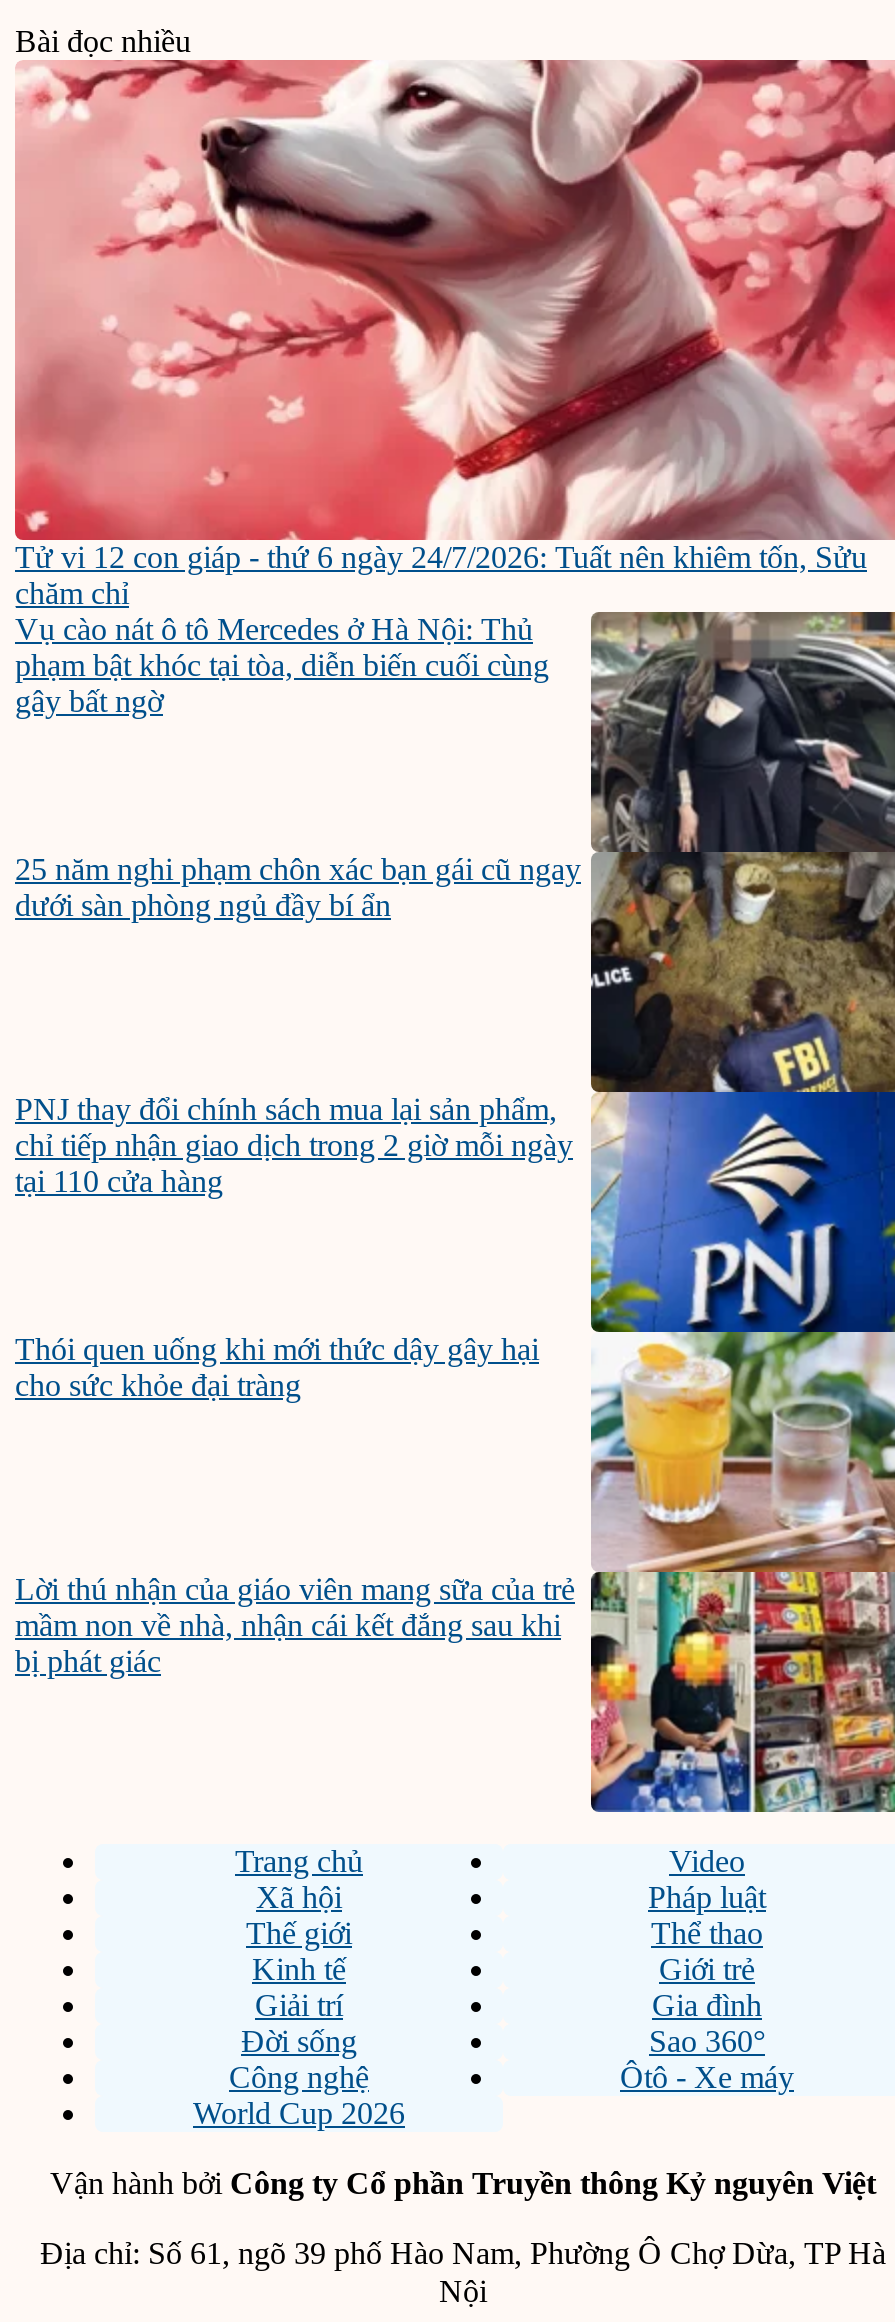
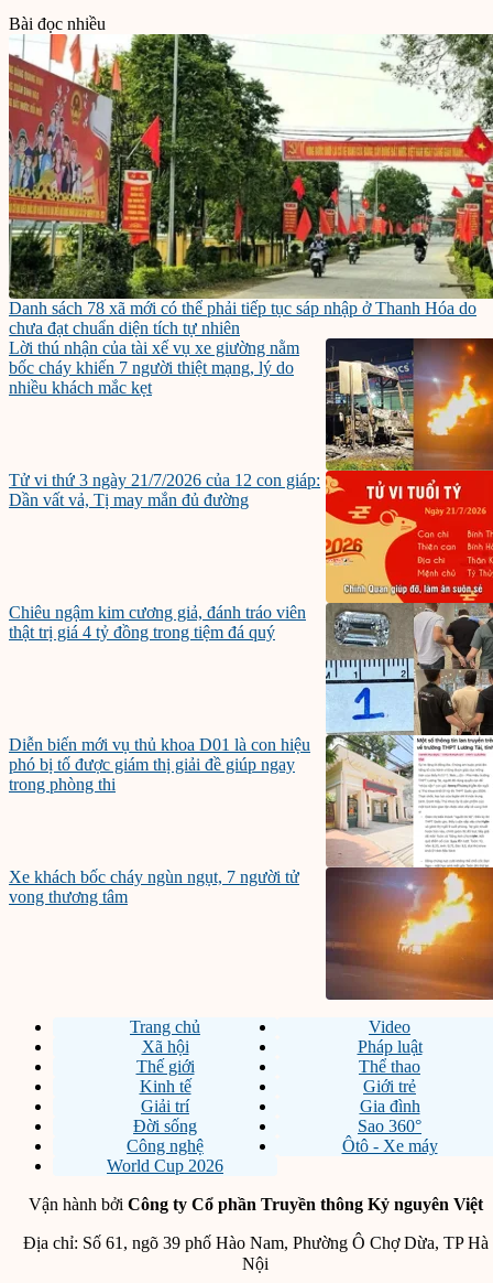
[13,58,889,718] [image] | Tử vi 12 con giáp - thứ 6 ngày 24/7/2026: Tuất nên khiêm tốn, Sửu | chăm chỉ | Vụ cào nát ô tô Mercedes ở Hà Nội: Thủ | phạm bật khóc tại tòa, diễn biến cuối cùng | gây bất ngờ -> [8,33,490,397] [image] | Danh sách 78 xã mới có thể phải tiếp tục sáp nhập ở Thanh Hóa do | chưa đạt chuẩn diện tích tự nhiên | Lời thú nhận của tài xế vụ xe giường nằm | bốc cháy khiến 7 người thiệt mạng, lý do | nhiều khách mắc kẹt
[15,610,889,1814] [image] | 25 năm nghi phạm chôn xác bạn gái cũ ngay | dưới sàn phòng ngủ đầy bí ẩn -> [9,337,490,1001] [image] | Tử vi thứ 3 ngày 21/7/2026 của 12 con giáp: | Dần vất vả, Tị may mắn đủ đường
[15,1092,573,1198] PNJ thay đổi chính sách mua lại sản phẩm, | chỉ tiếp nhận giao dịch trong 2 giờ mỗi ngày | tại 110 cửa hàng -> [9,603,306,642] Chiêu ngậm kim cương giả, đánh tráo viên | thật trị giá 4 tỷ đồng trong tiệm đá quý
[15,1332,539,1402] Thói quen uống khi mới thức dậy gây hại | cho sức khỏe đại tràng -> [9,735,310,794] Diễn biến mới vụ thủ khoa D01 là con hiệu | phó bị tố được giám thị giải đề giúp ngay | trong phòng thi
[15,1572,575,1678] Lời thú nhận của giáo viên mang sữa của trẻ | mầm non về nhà, nhận cái kết đắng sau khi | bị phát giác -> [9,868,299,906] Xe khách bốc cháy ngùn ngụt, 7 người tử | vong thương tâm

